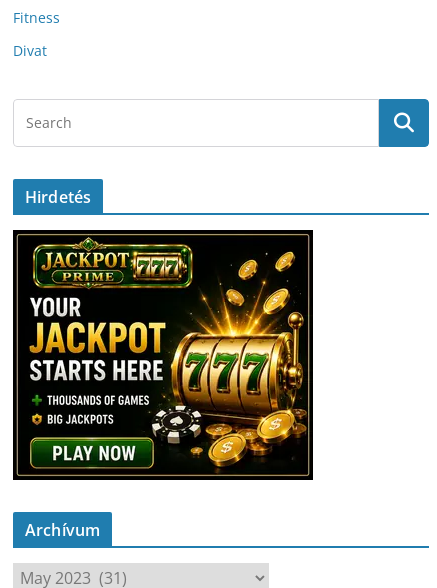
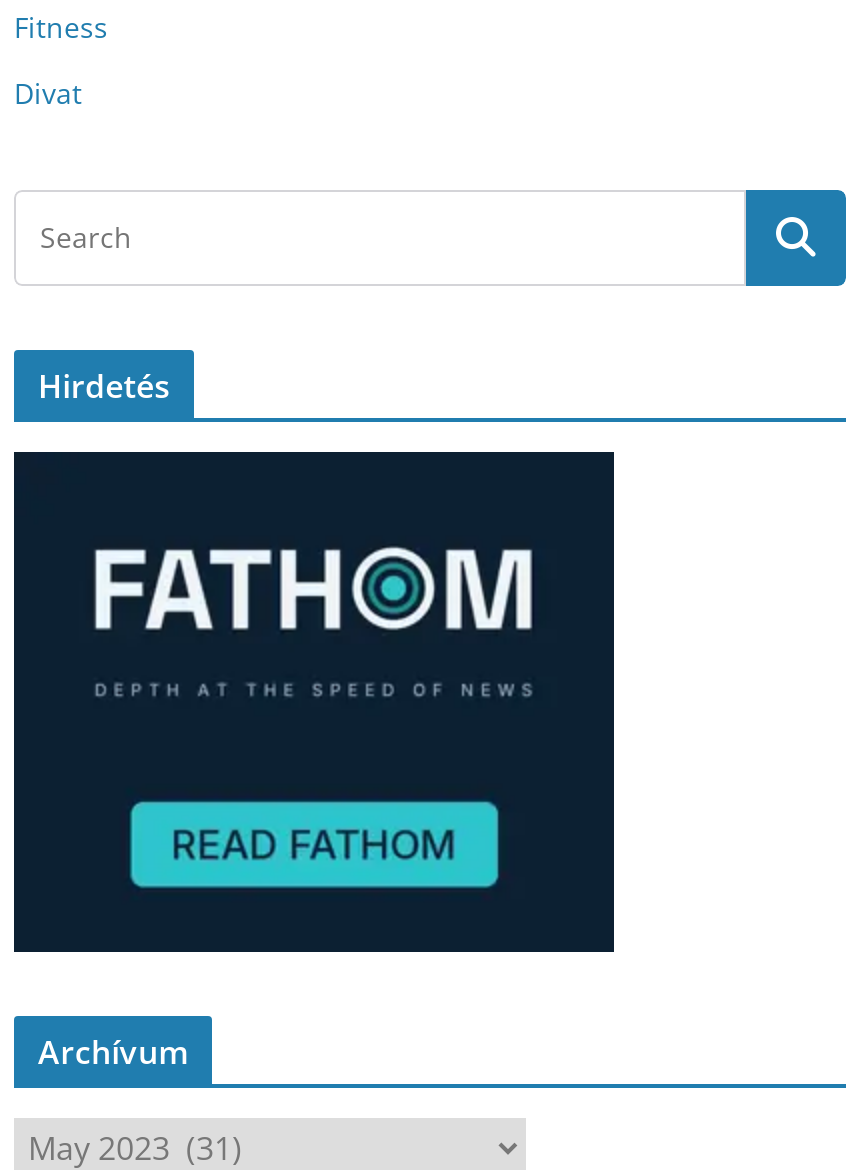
[13,230,313,480] [image] -> [14,452,614,952] [image]

